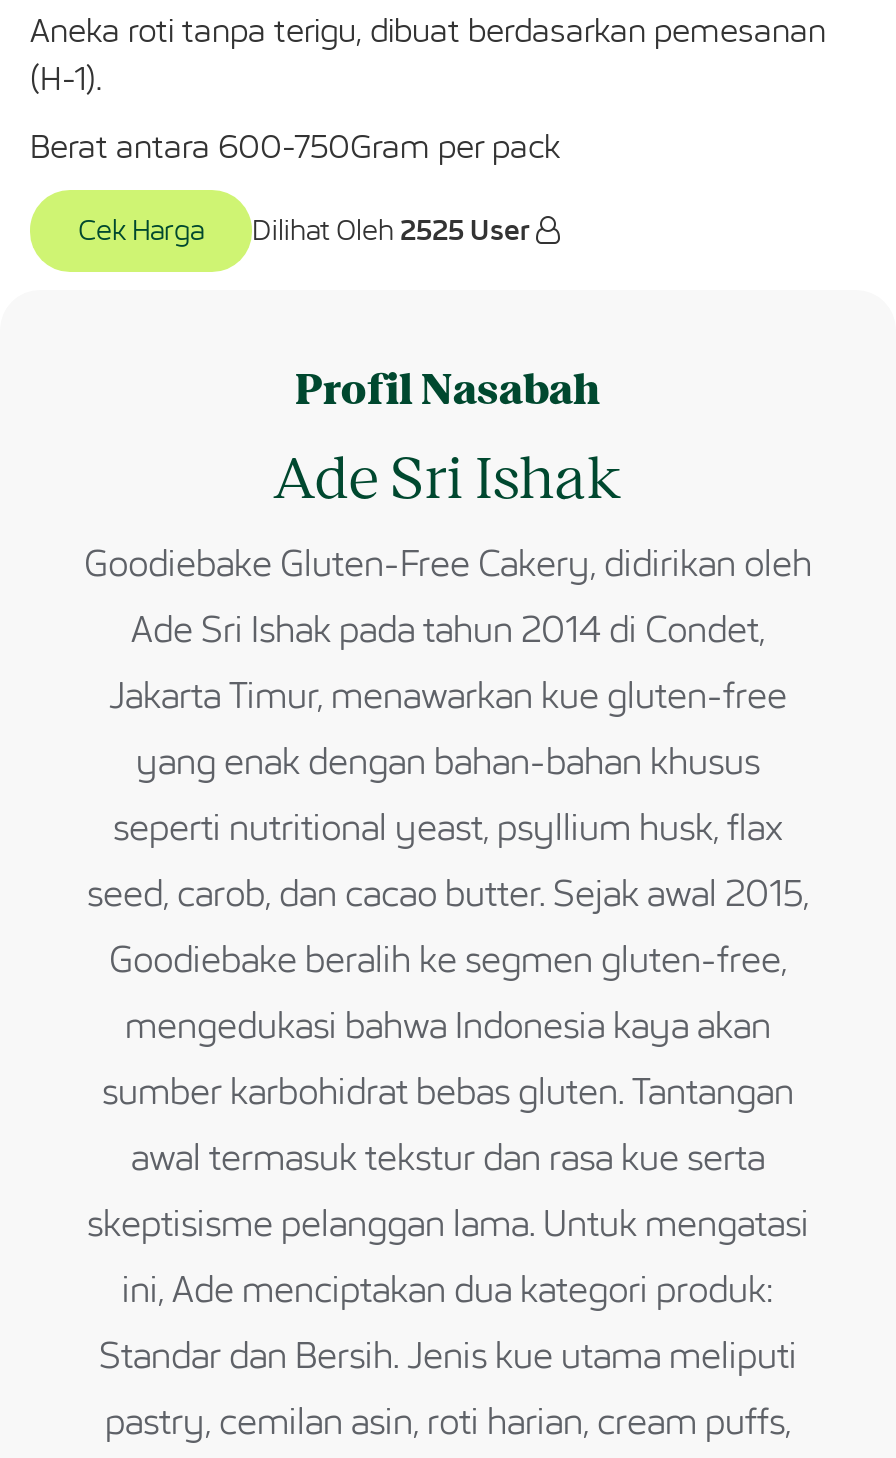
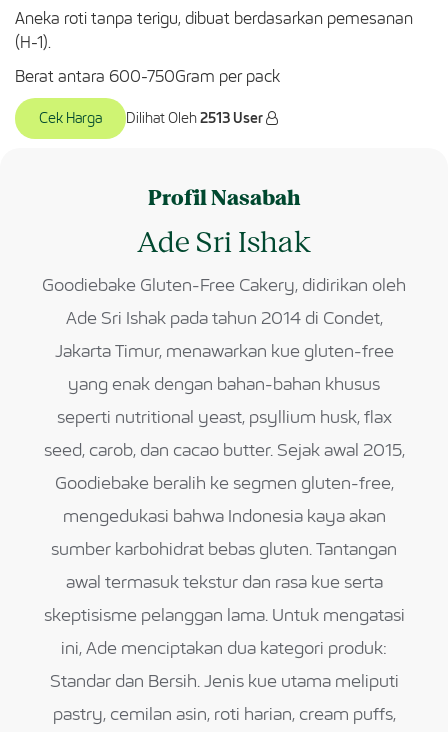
[252,214,530,248] Dilihat Oleh 2525 User -> [126,110,263,127] Dilihat Oleh 2513 User

